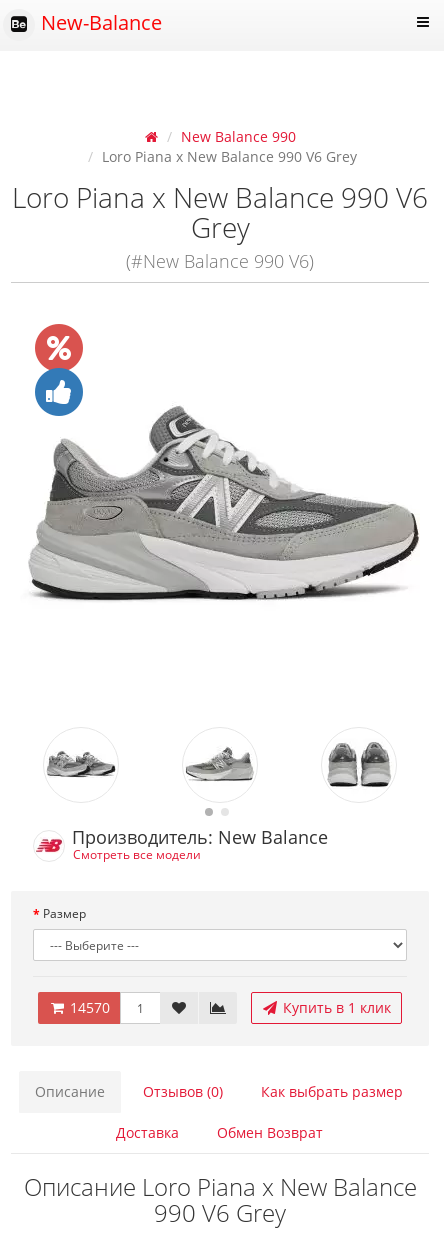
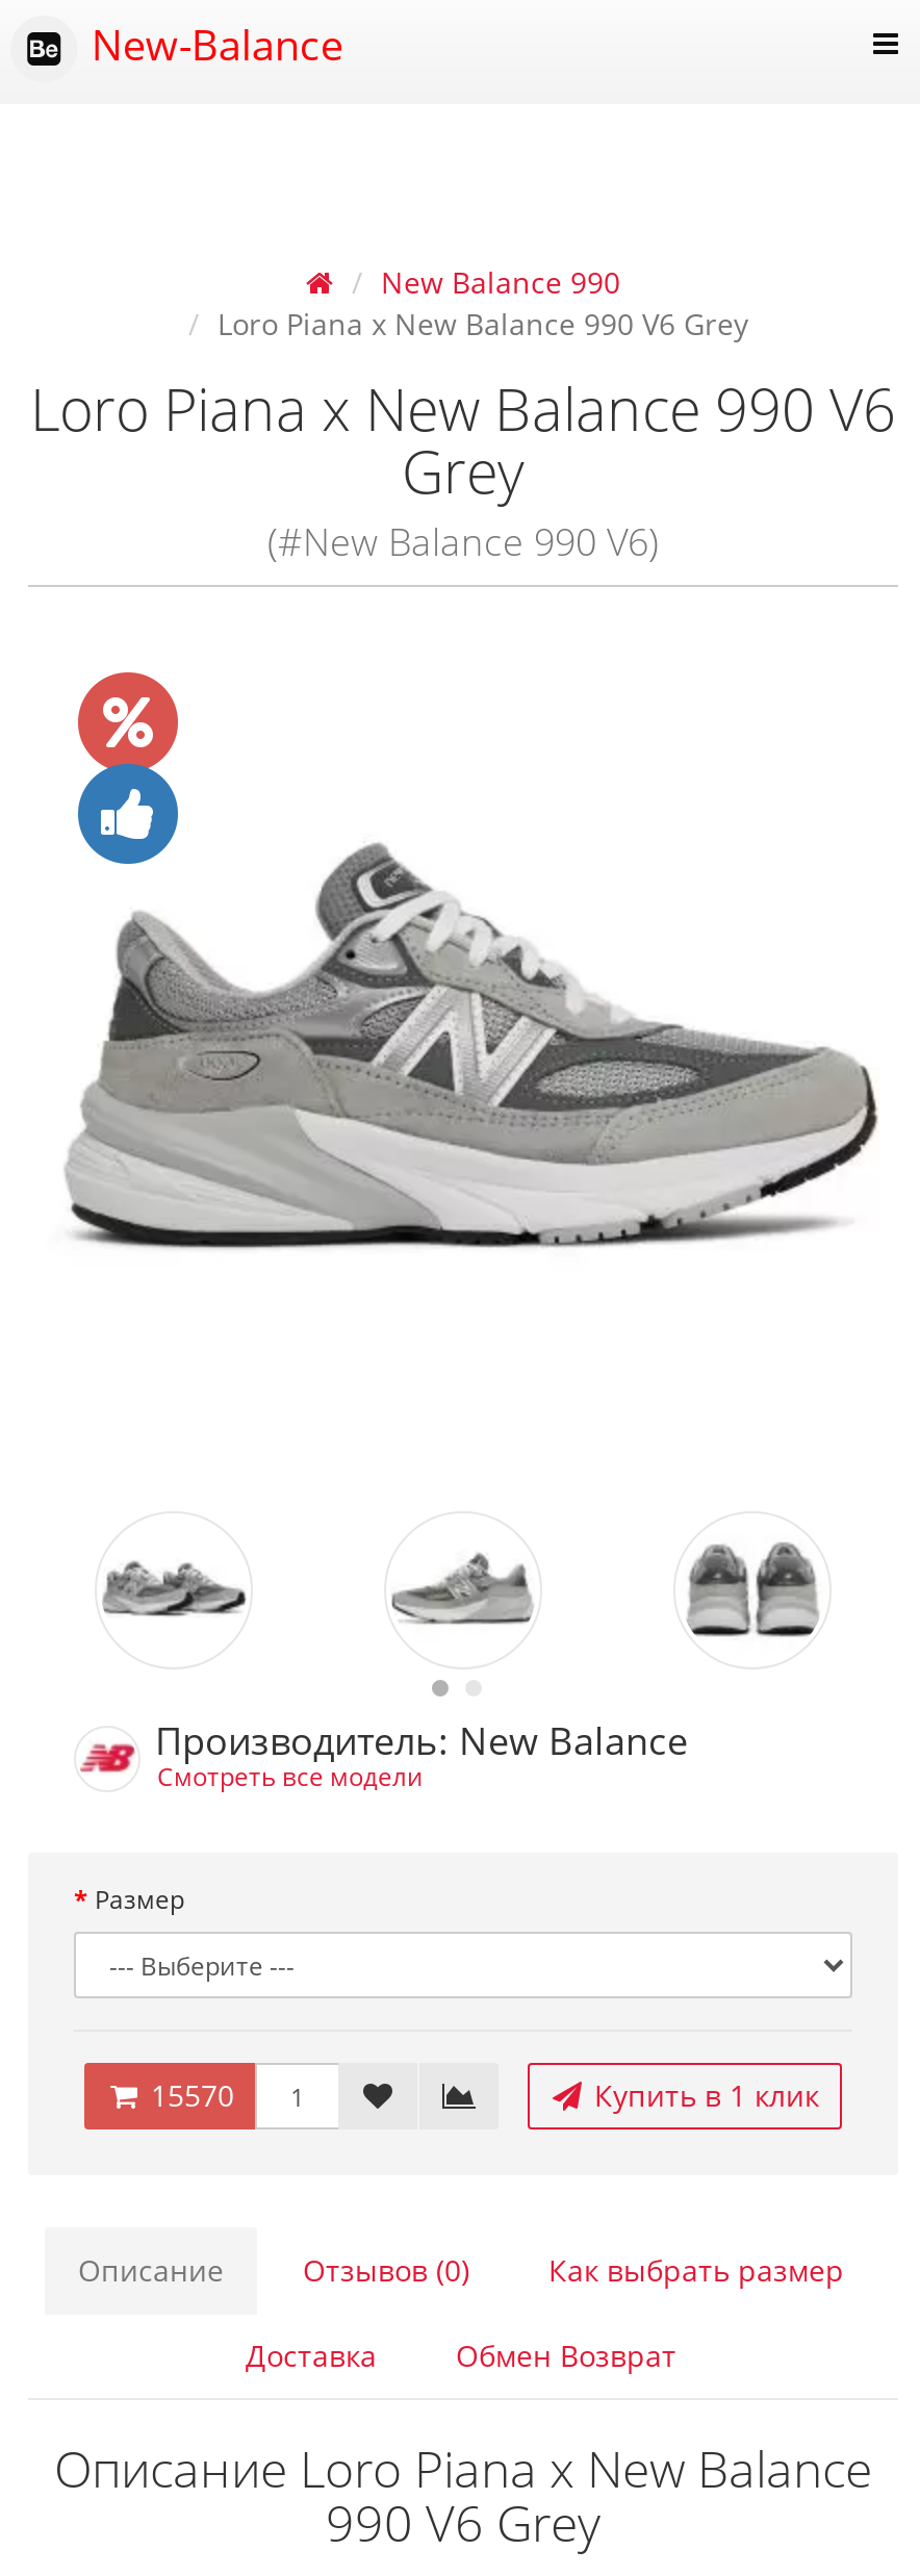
[70,998,110,1017] 14570 -> [151,2075,234,2115] 15570

